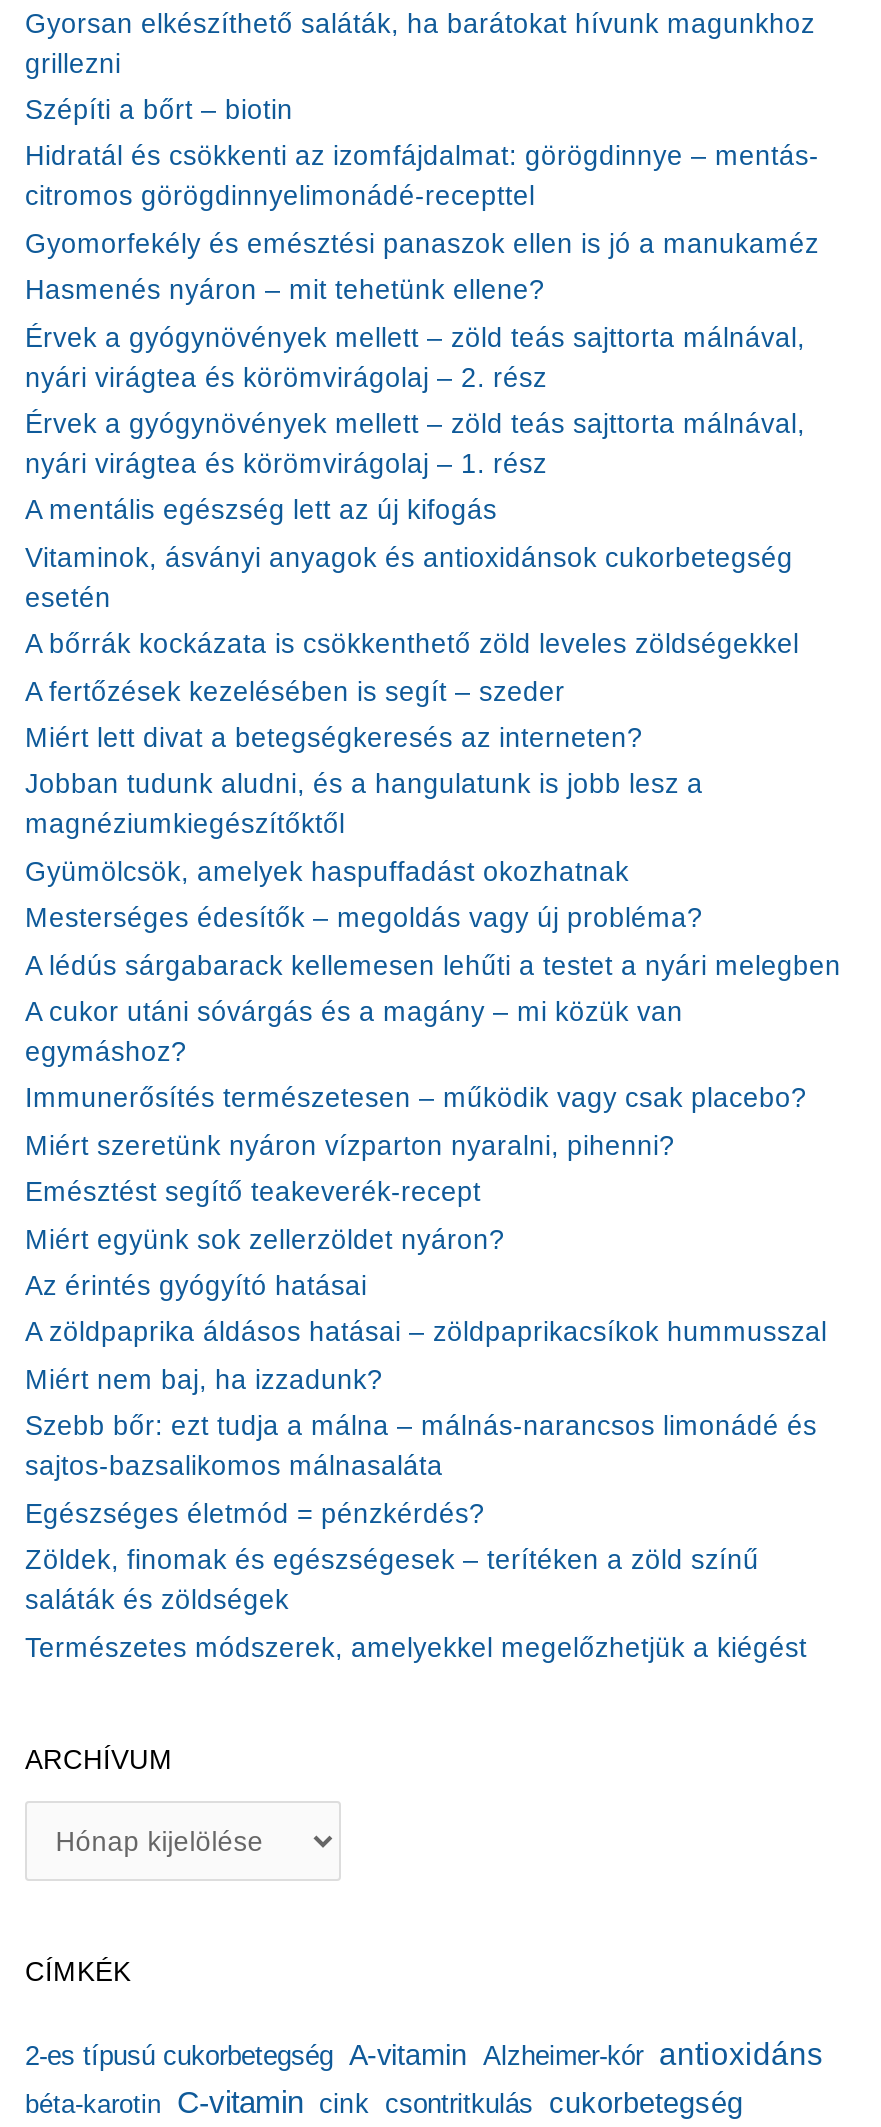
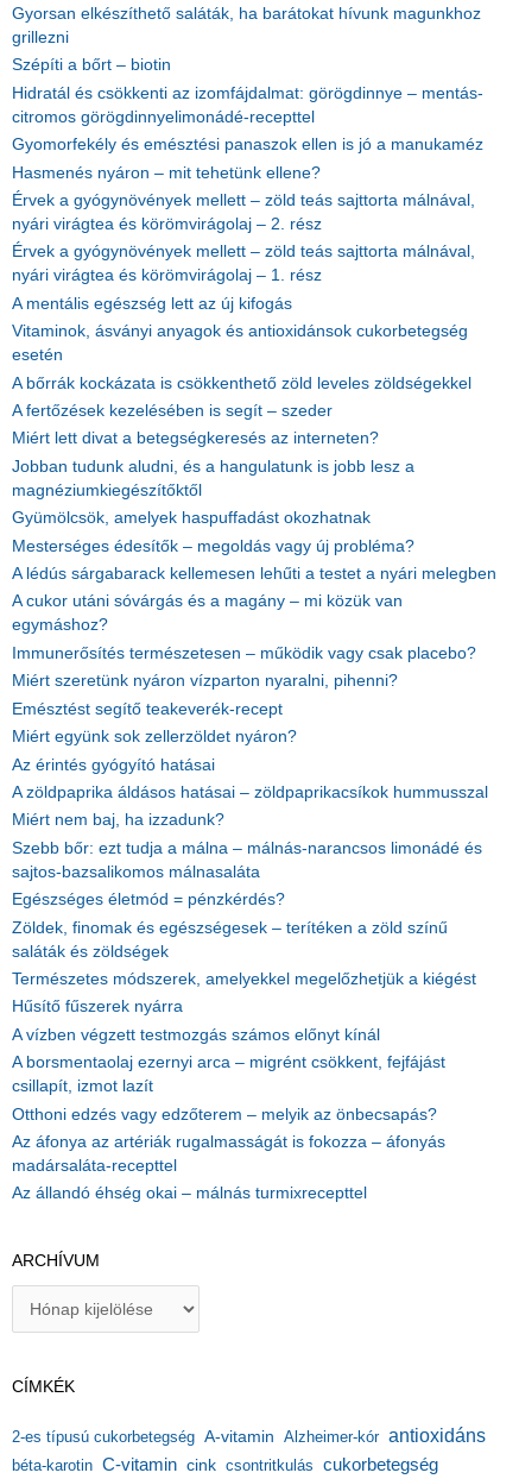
none -> [12,998,445,1202] Hűsítő fűszerek nyárra | A vízben végzett testmozgás számos előnyt kínál | A borsmentaolaj ezernyi arca – migrént csökkent, fejfájást | csillapít, izmot lazít | Otthoni edzés vagy edzőterem – melyik az önbecsapás? | Az áfonya az artériák rugalmasságát is fokozza – áfonyás | madársaláta-recepttel | Az állandó éhség okai – málnás turmixrecepttel

